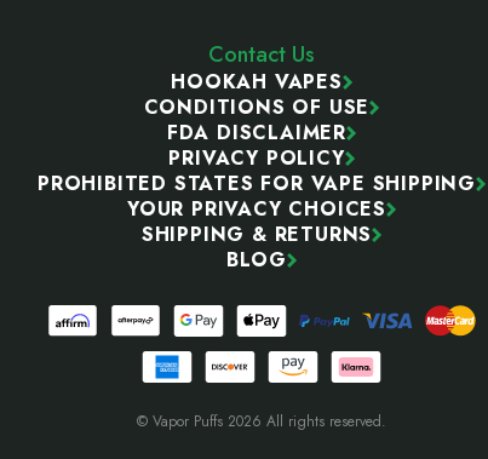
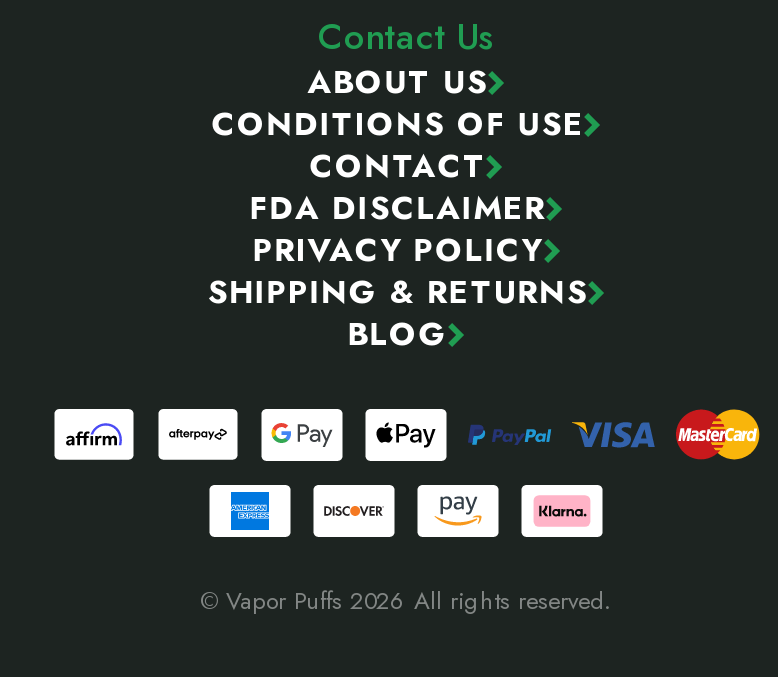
[171,68,342,96] HOOKAH VAPES -> [308,60,488,106] ABOUT US
moved [167,119,346,172] -> [250,186,546,274]: FDA DISCLAIMER | PRIVACY POLICY
none -> [309,144,487,190] CONTACT
[38,170,476,223] PROHIBITED STATES FOR VAPE SHIPPING | YOUR PRIVACY CHOICES -> none

